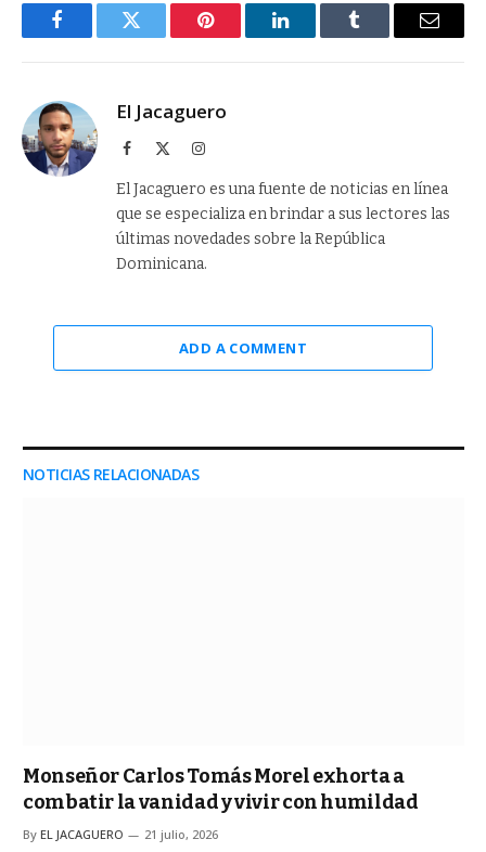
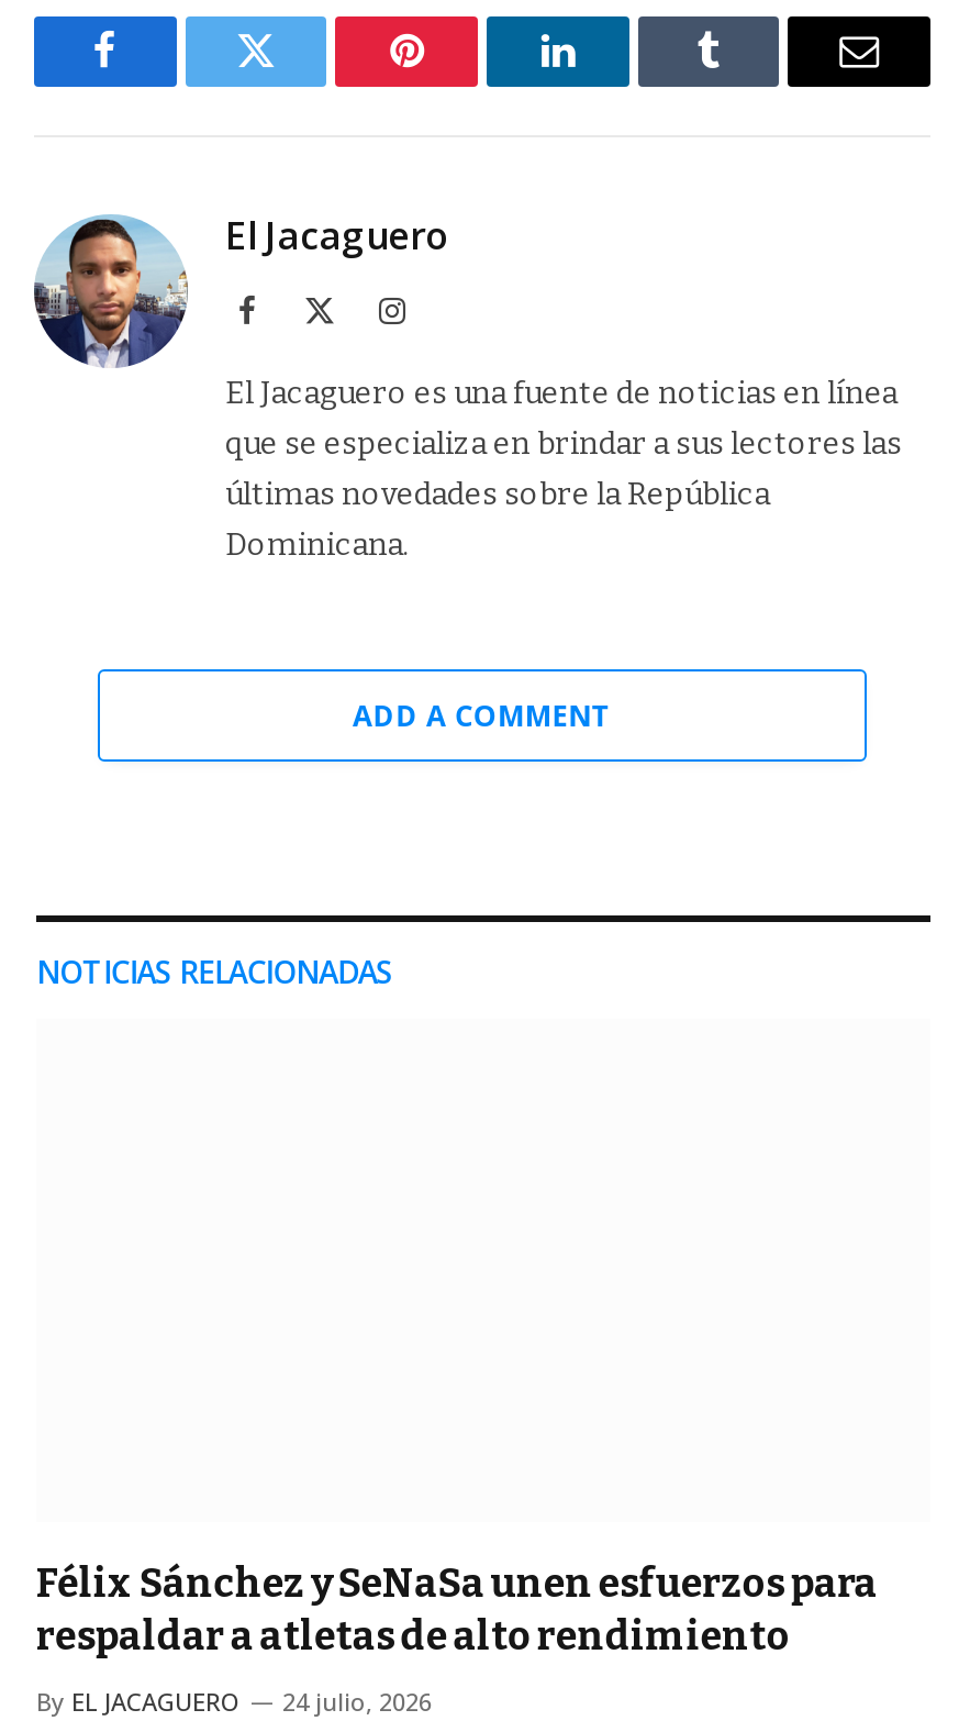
[23,764,418,814] Monseñor Carlos Tomás Morel exhorta a | combatir la vanidad y vivir con humildad -> [36,1558,878,1659] Félix Sánchez y SeNaSa unen esfuerzos para | respaldar a atletas de alto rendimiento
[23,826,218,842] By EL JACAGUERO 21 julio, 2026 -> [36,1683,432,1716] By EL JACAGUERO 24 julio, 2026

